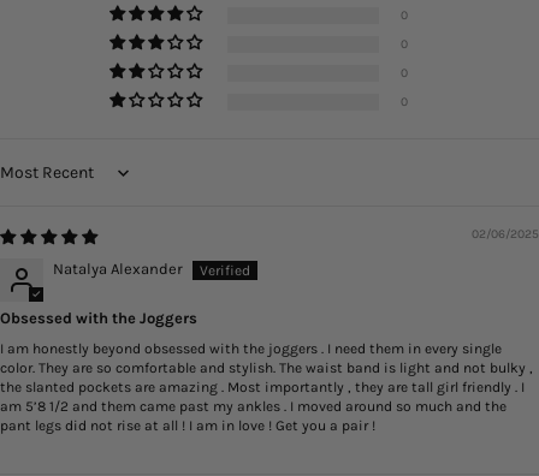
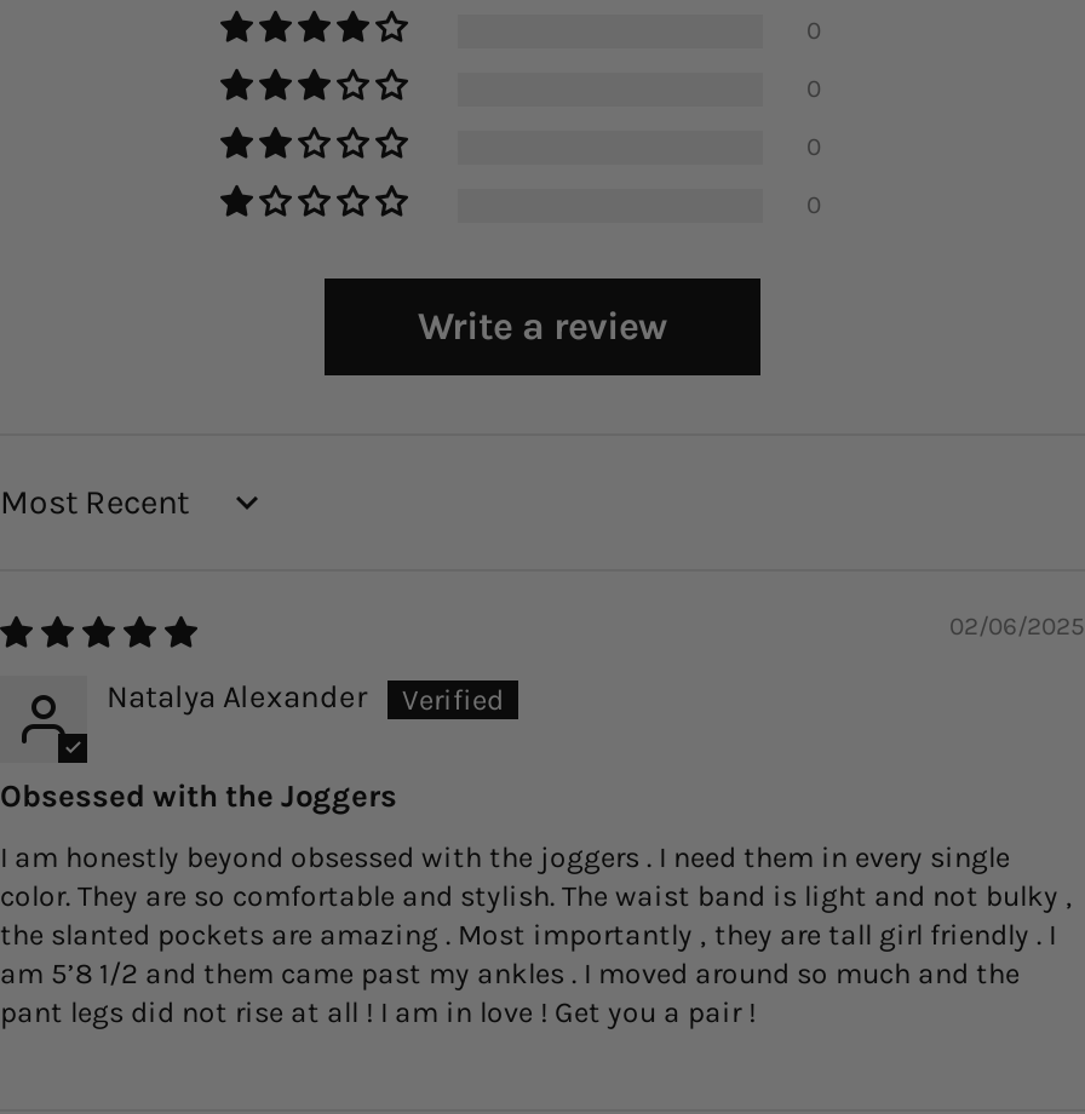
none -> [418,303,667,349] Write a review

